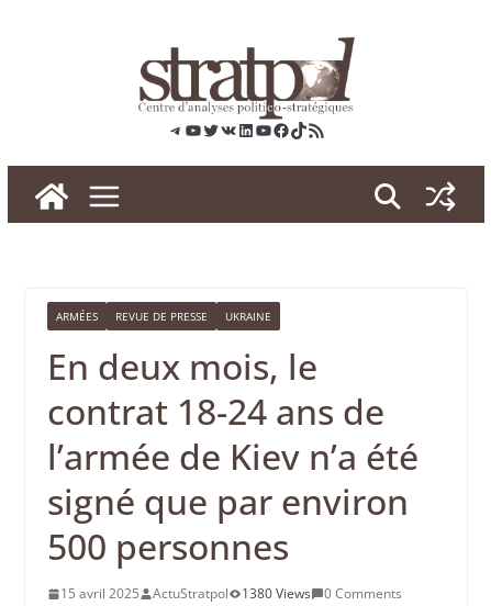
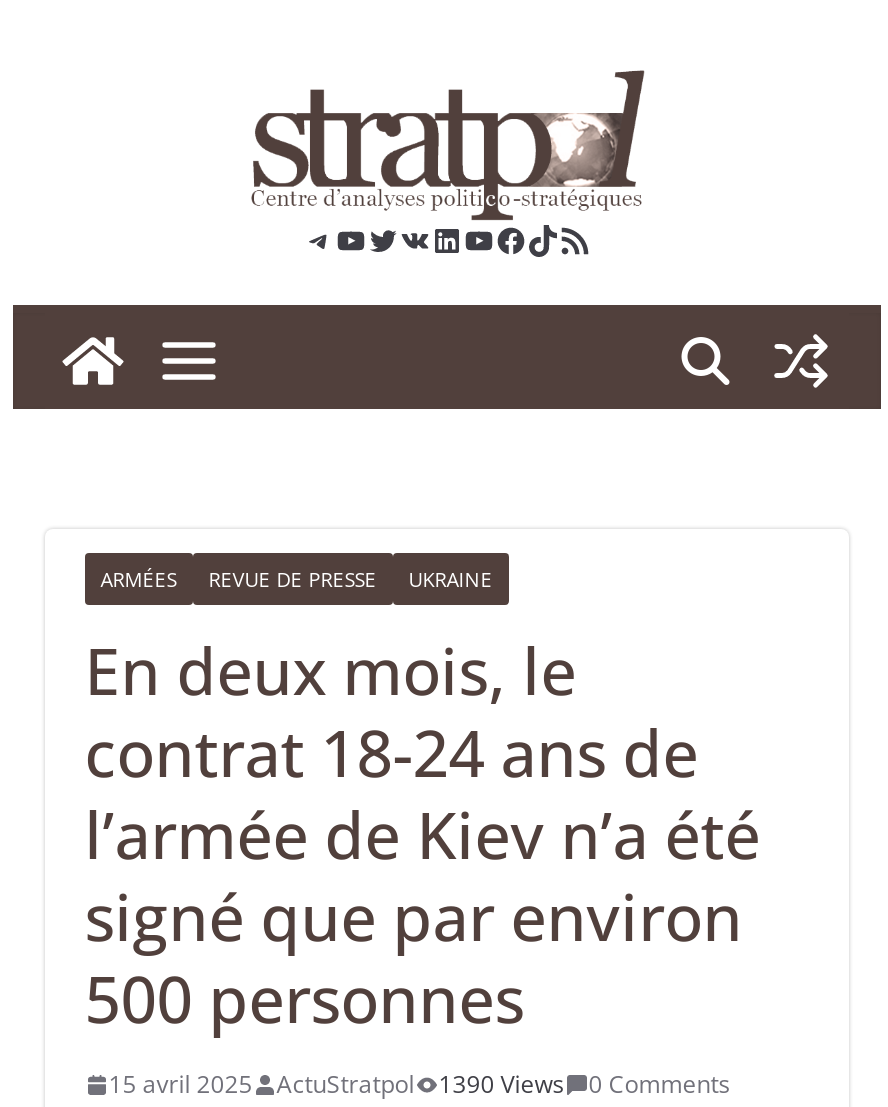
[60,584,402,603] 15 avril 2025 ActuStratpol 1380 Views 0 Comments -> [108,1067,730,1101] 15 avril 2025 ActuStratpol 1390 Views 0 Comments

